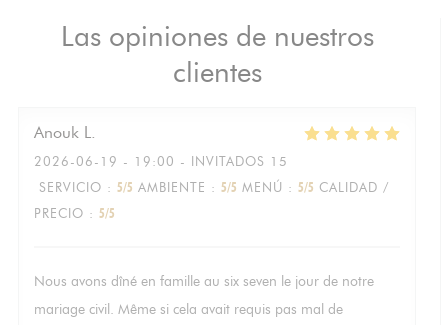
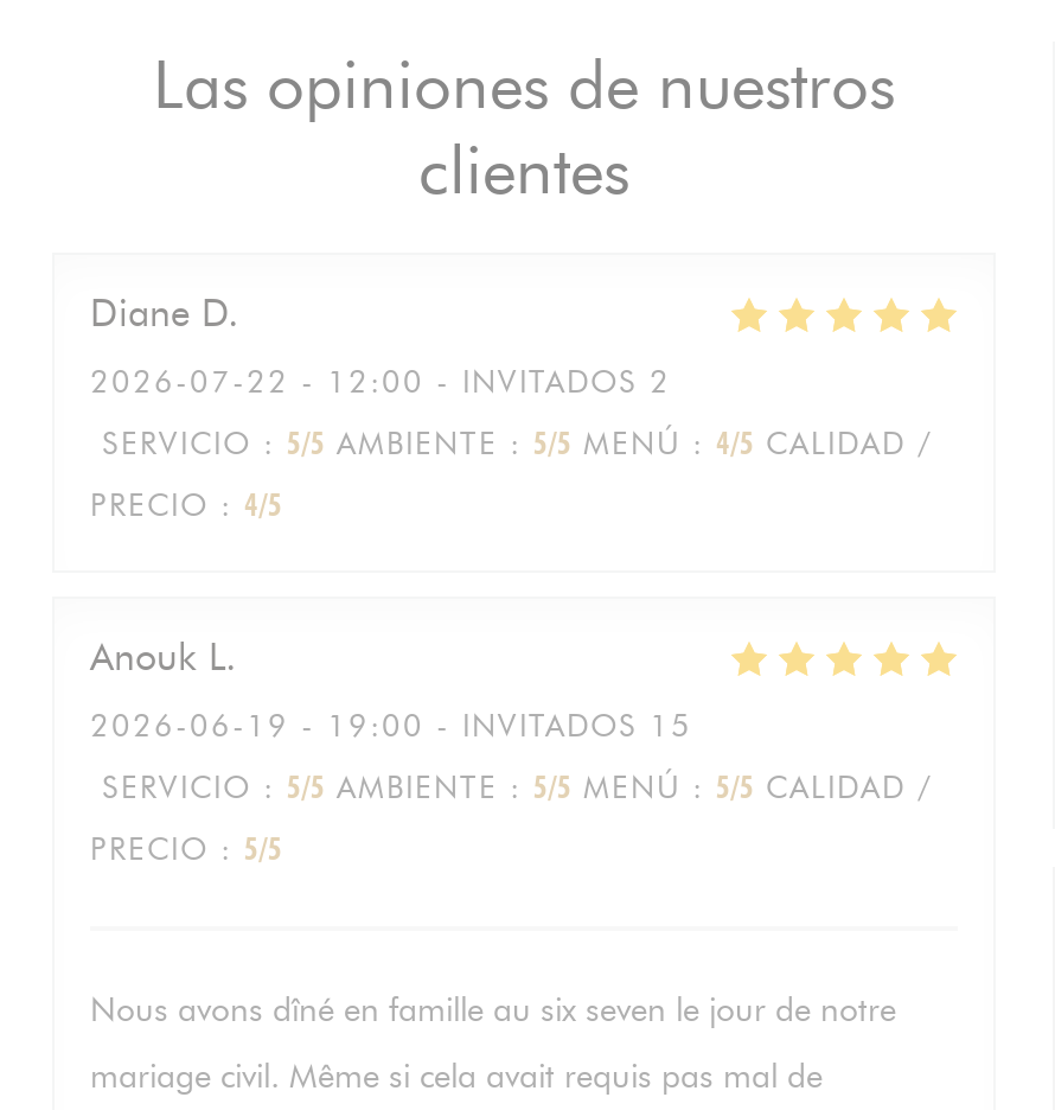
none -> [90,291,932,523] Diane D | 2026-07-22 - 12:00 - INVITADOS 2 | SERVICIO: 5/5 AMBIENTE: 5/5 MENÚ: 4/5 CALIDAD / | PRECIO: 4/5

